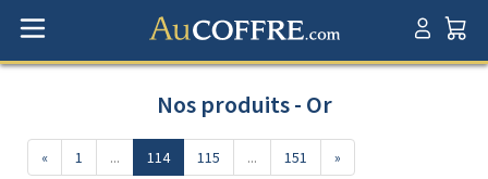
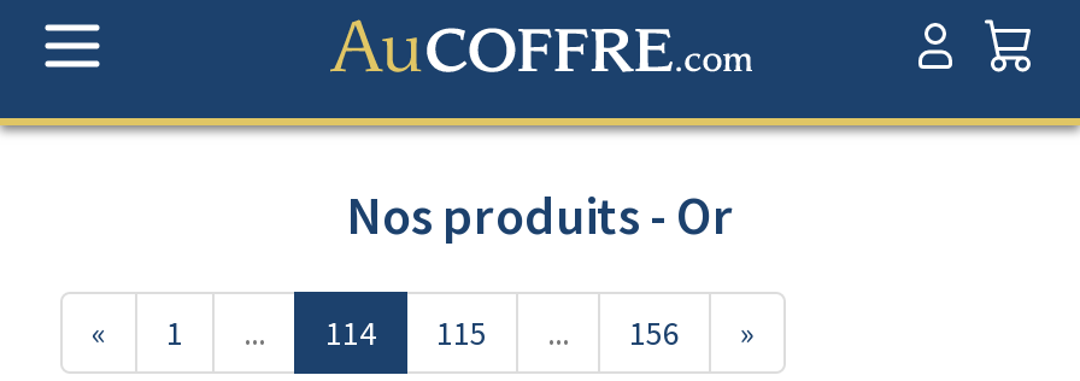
[284,148,307,167] 151 -> [629,311,680,354] 156

